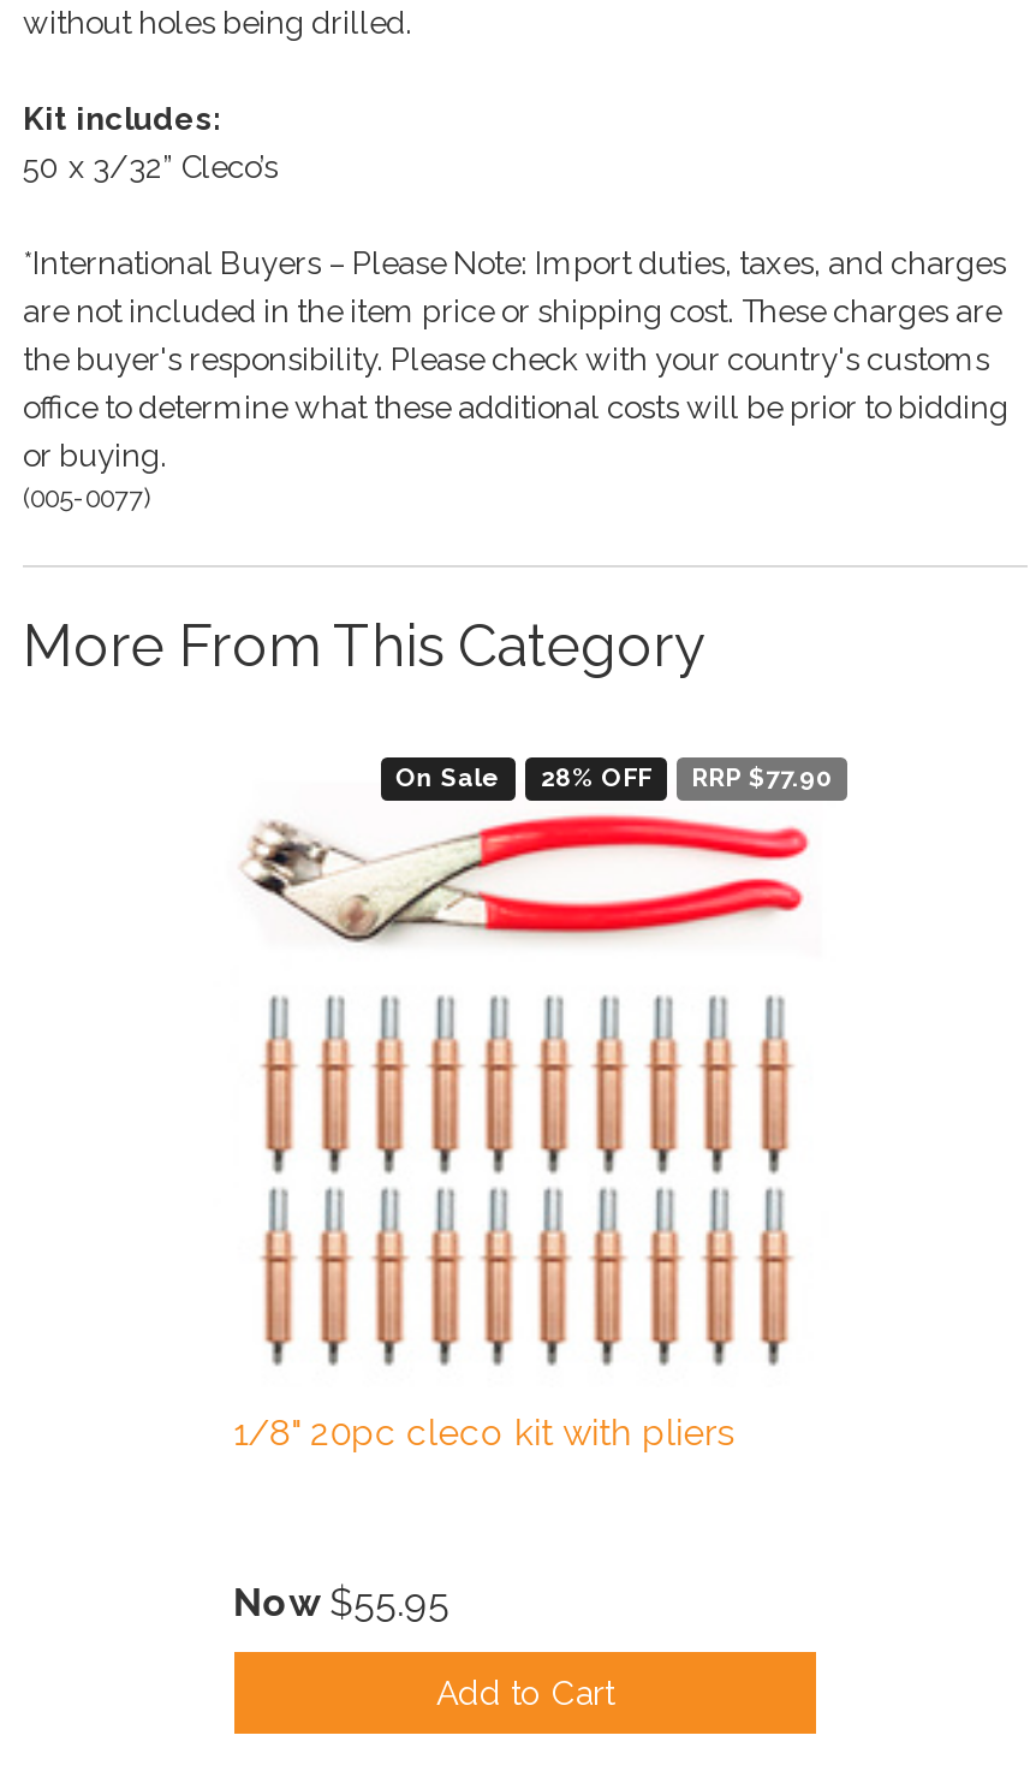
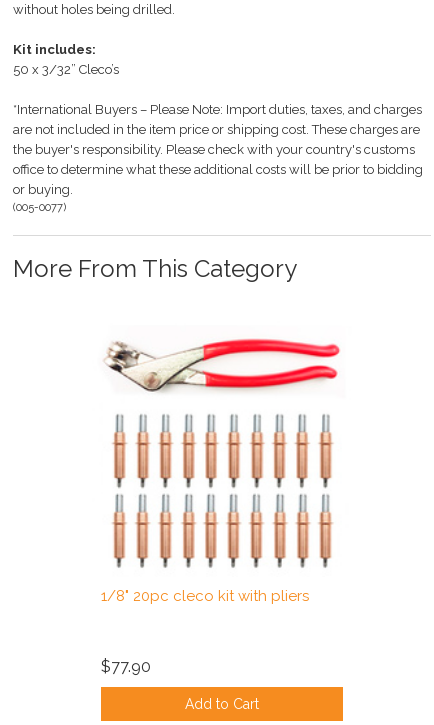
[395,763,833,792] On Sale | 28% OFF | RRP $77.90 -> none
[234,1580,450,1626] Now $55.95 -> [101,657,151,676] $77.90

